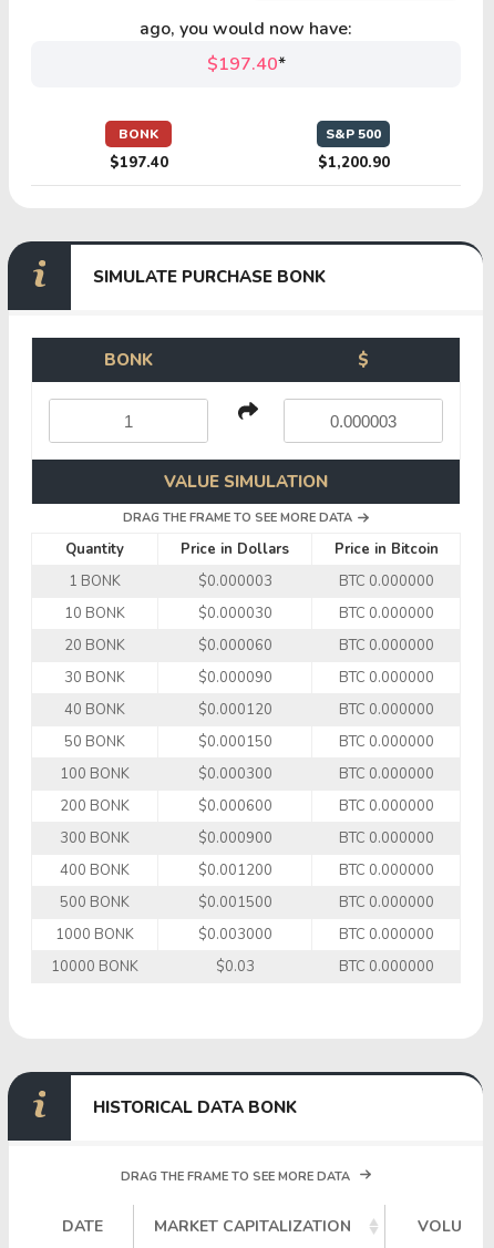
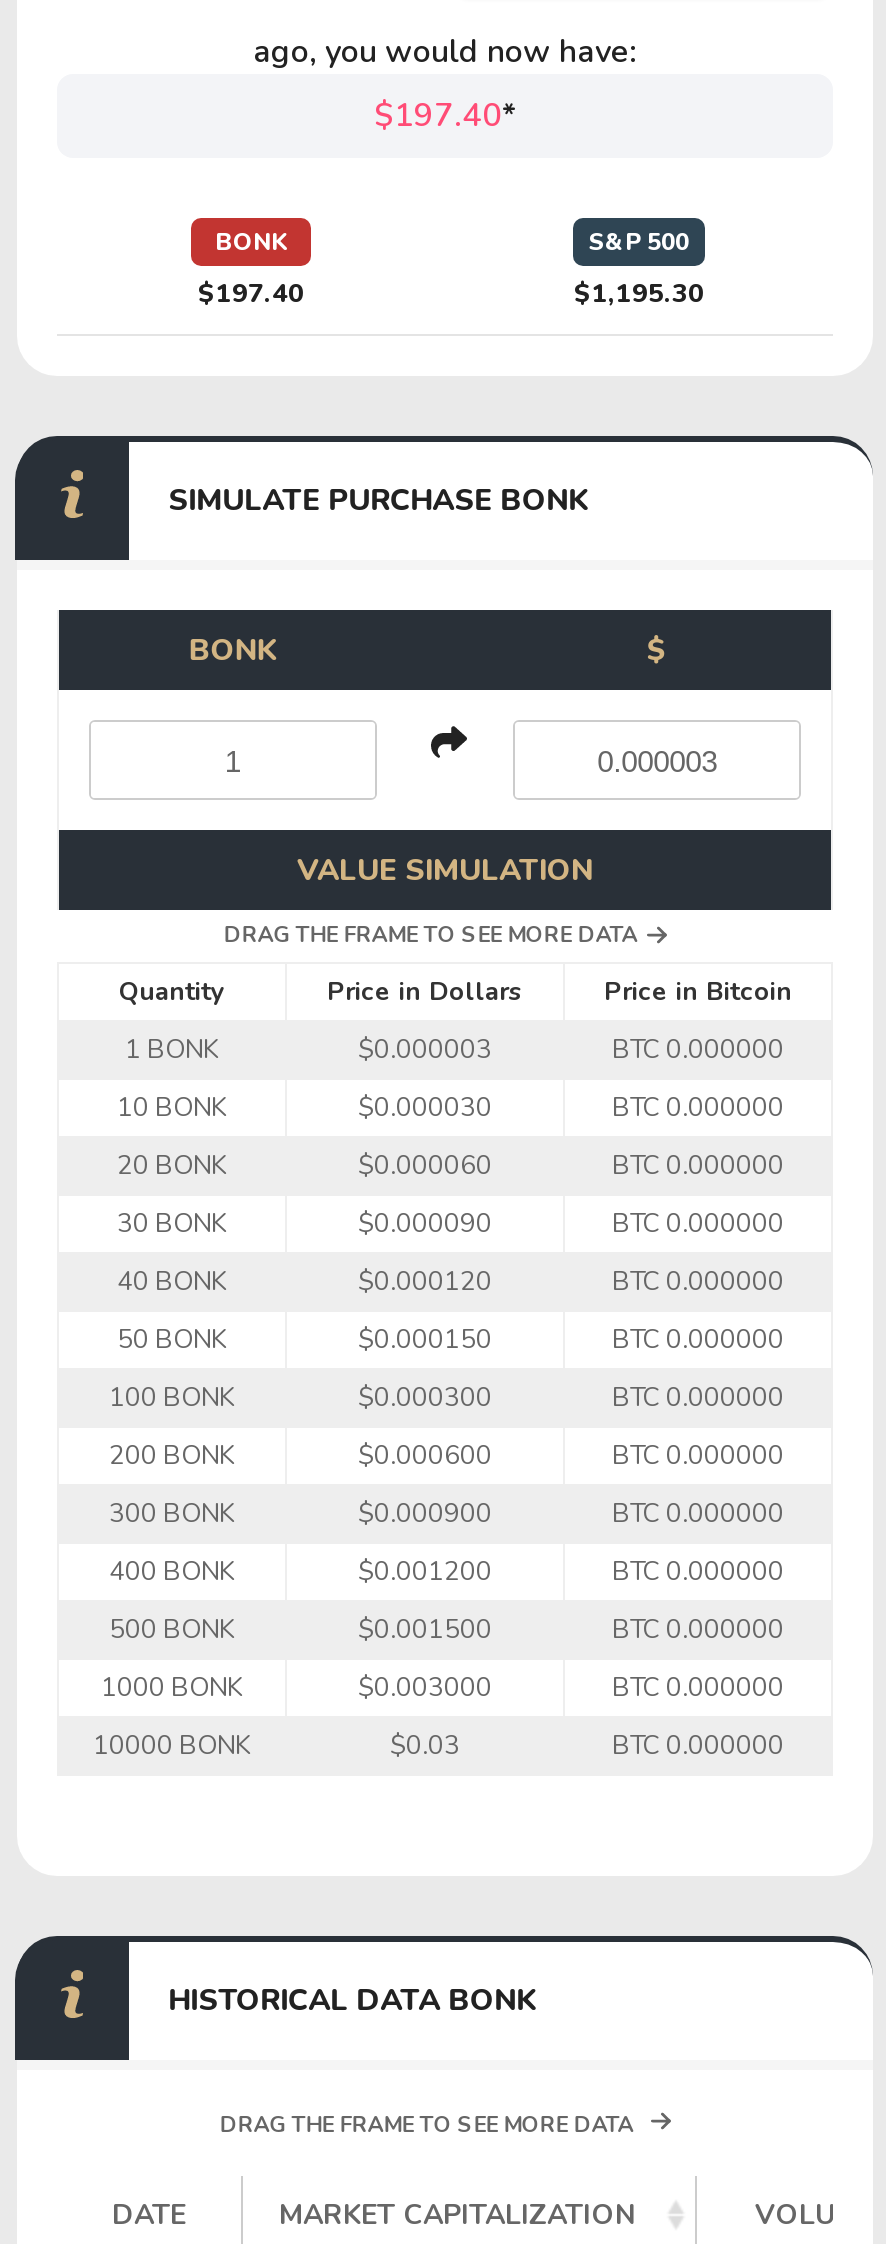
[317,153,389,173] $1,200.90 -> [574,276,704,312] $1,195.30

